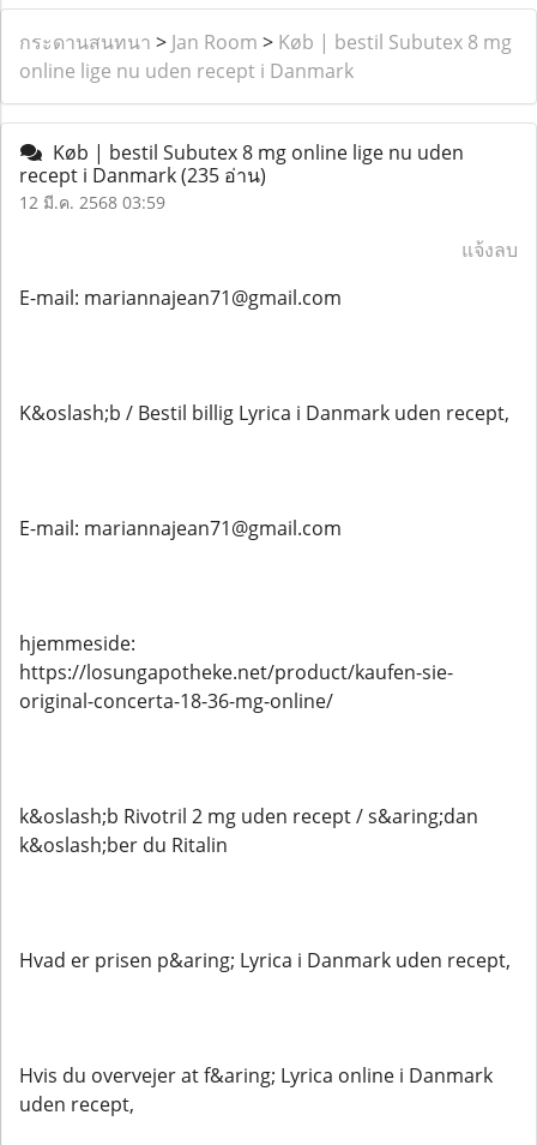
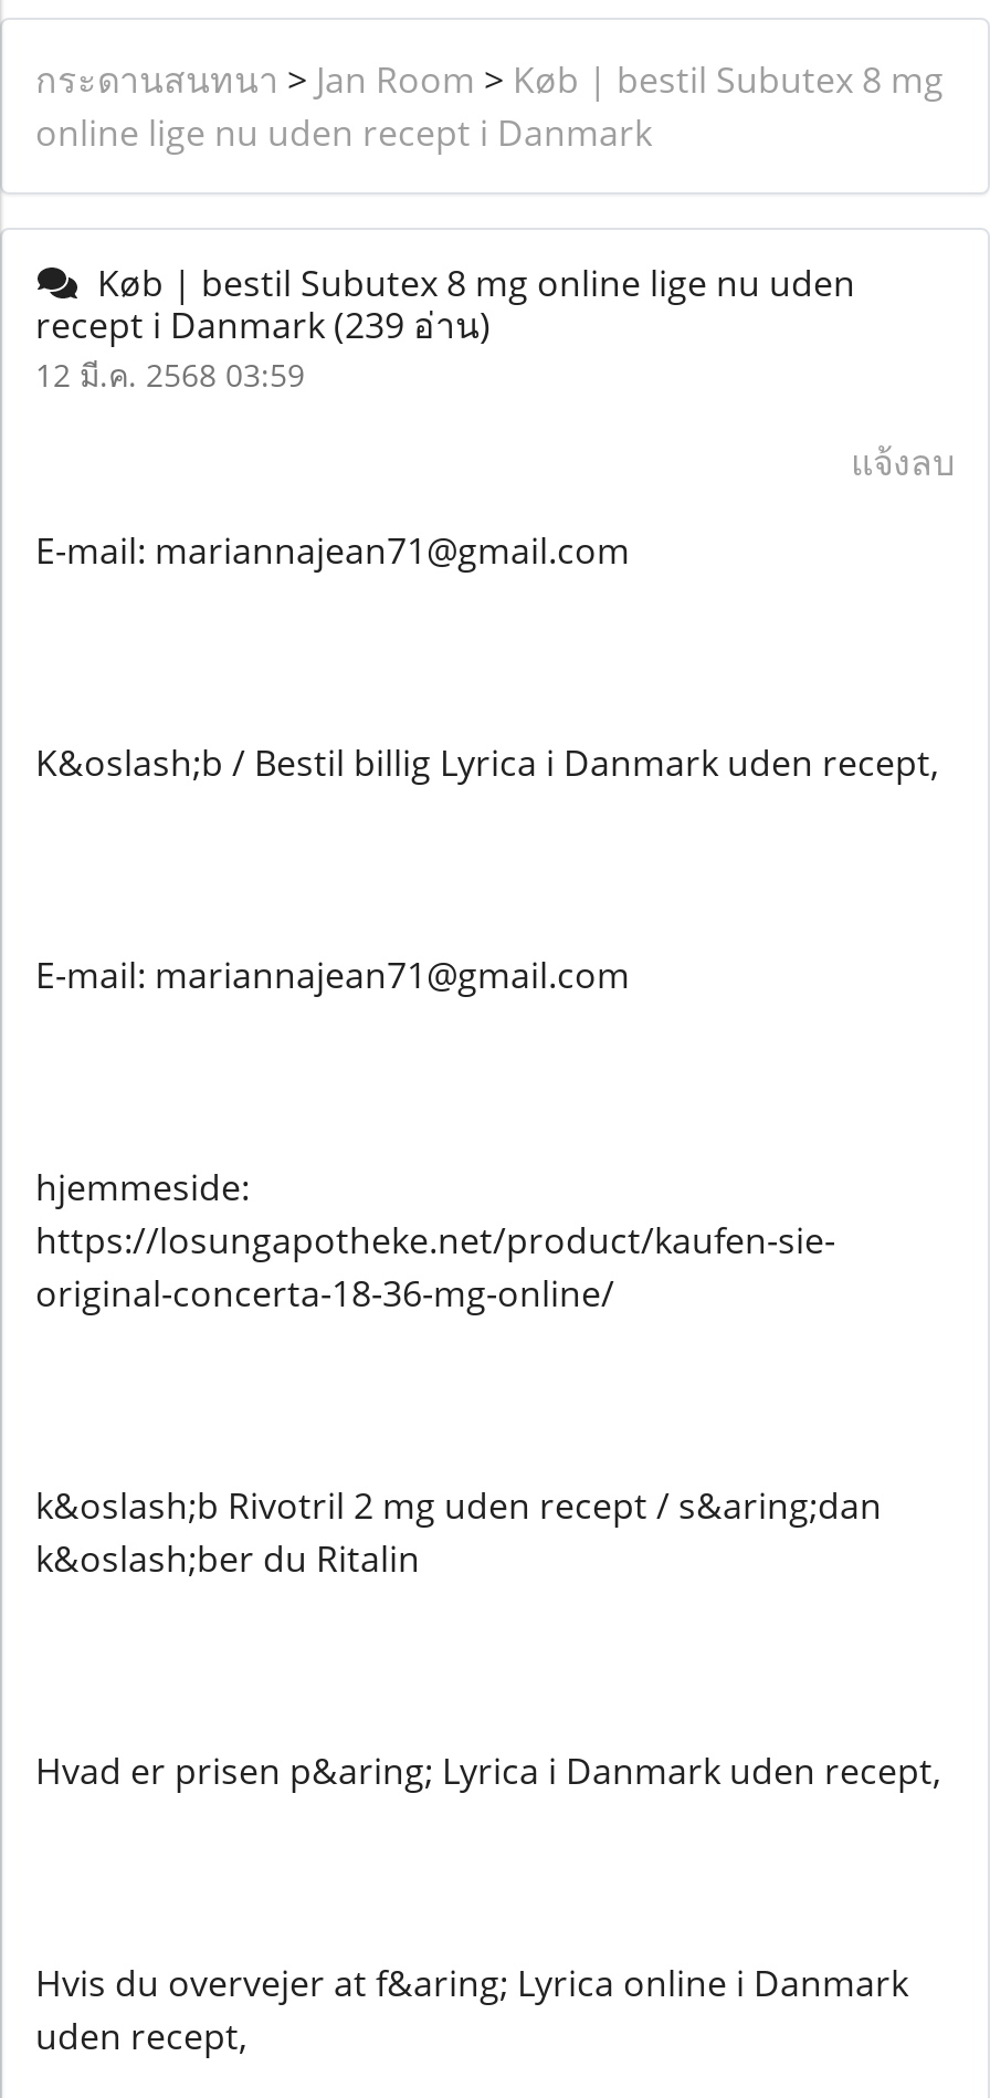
[19,162,266,188] recept i Danmark (235 อ่าน) -> [35,301,491,349] recept i Danmark (239 อ่าน)

